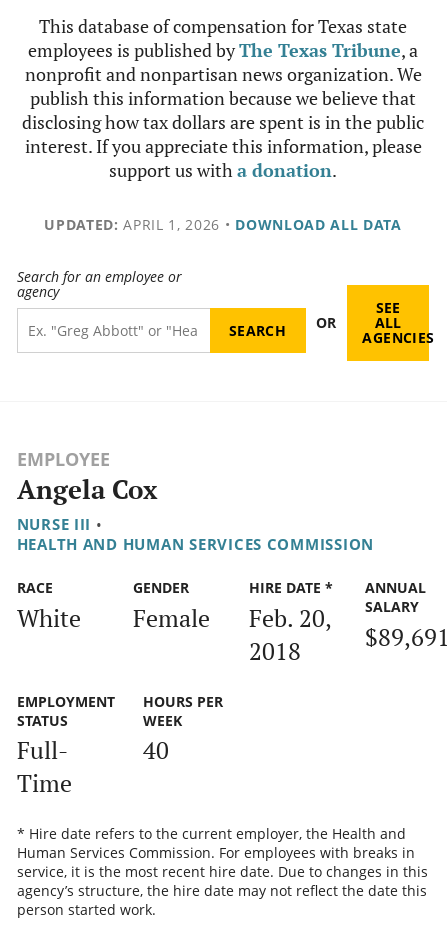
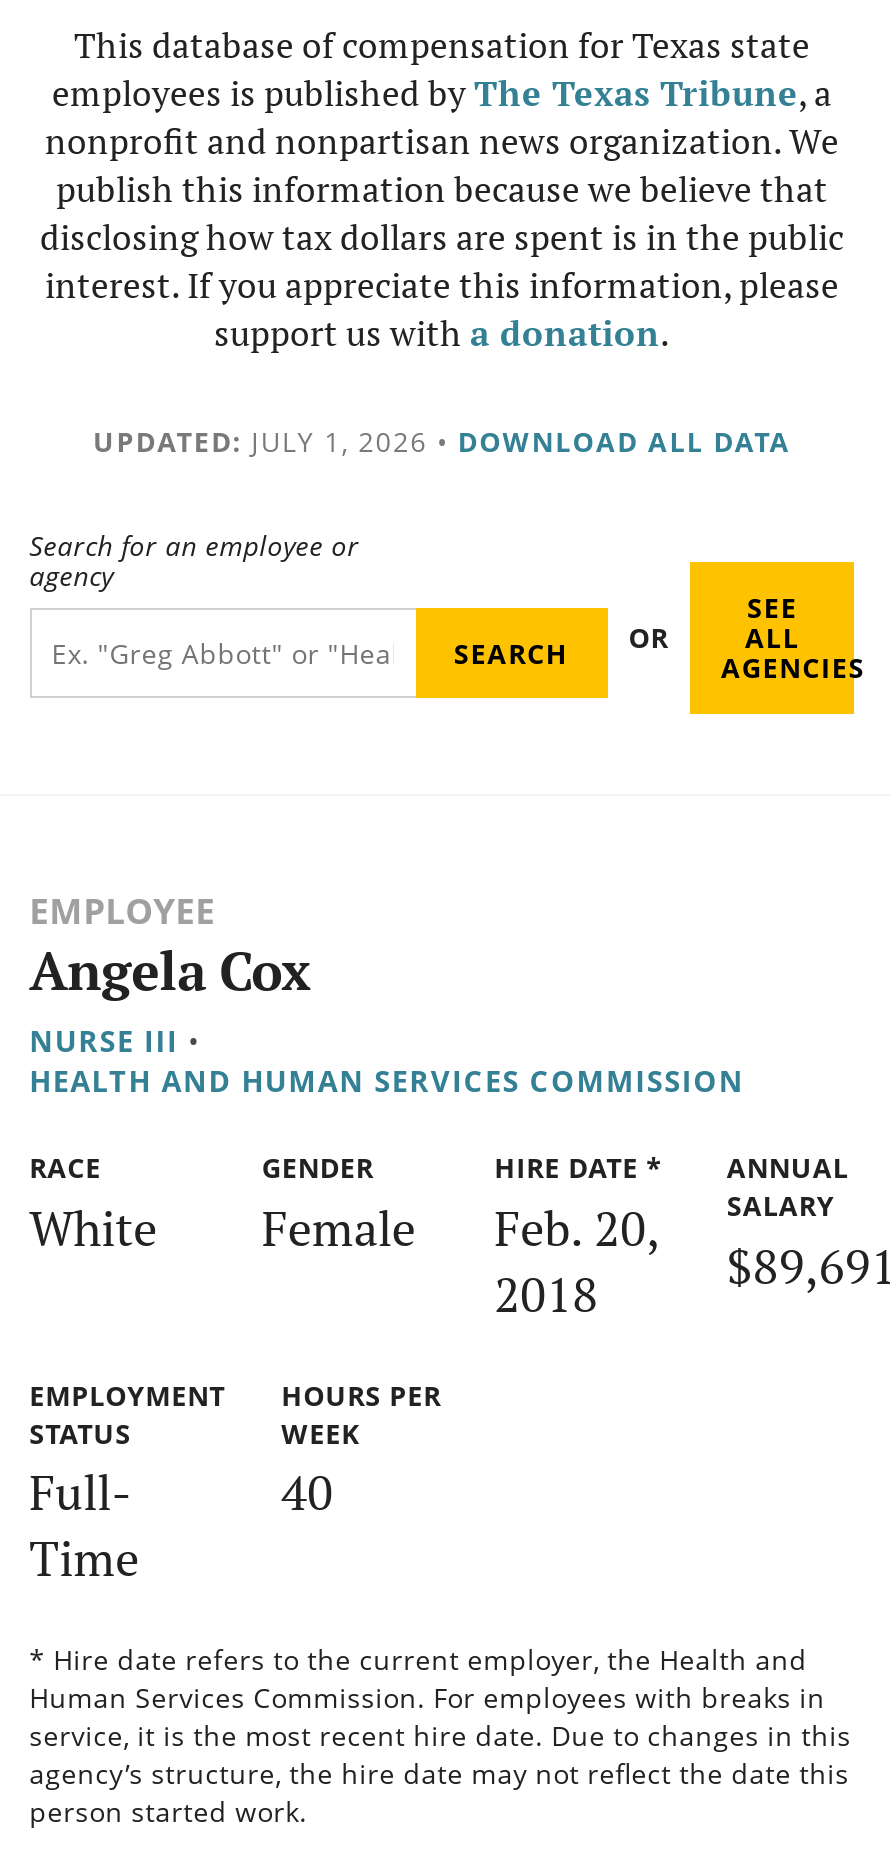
[44,215,402,234] UPDATED: APRIL 1, 2026 • DOWNLOAD ALL DATA -> [93,422,791,460] UPDATED: JULY 1, 2026 • DOWNLOAD ALL DATA

